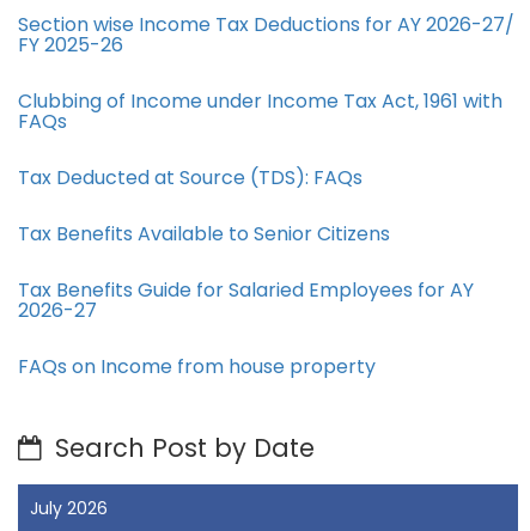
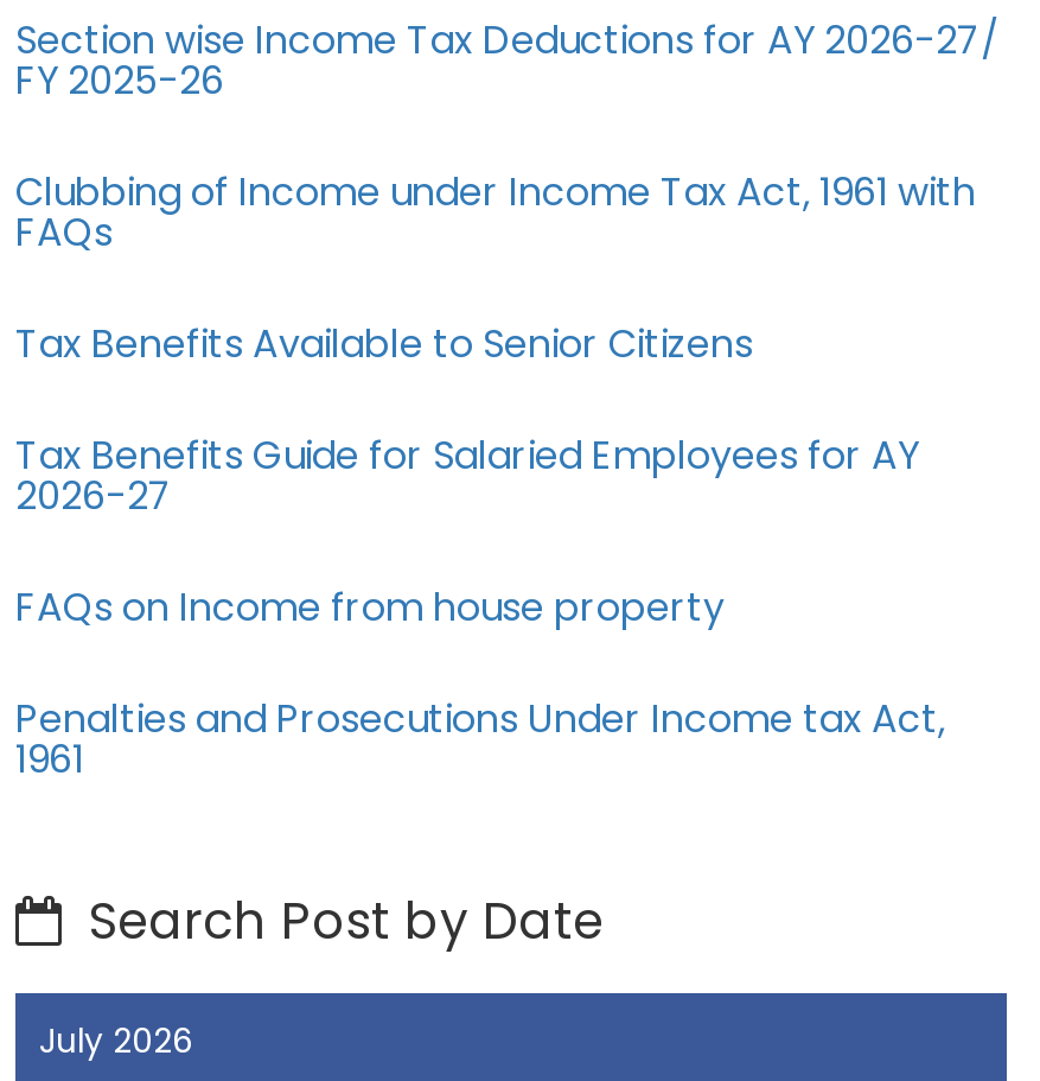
[18,164,363,191] Tax Deducted at Source (TDS): FAQs -> none
moved [18,220,474,380] -> [15,317,919,635]: Tax Benefits Available to Senior Citizens | Tax Benefits Guide for Salaried Employees for AY | 2026-27 | FAQs on Income from house property
none -> [15,692,945,787] Penalties and Prosecutions Under Income tax Act, | 1961

